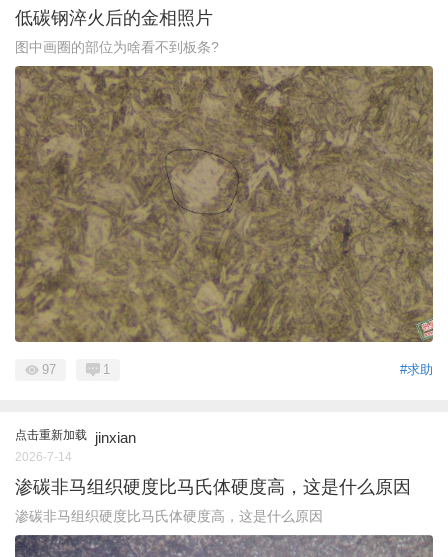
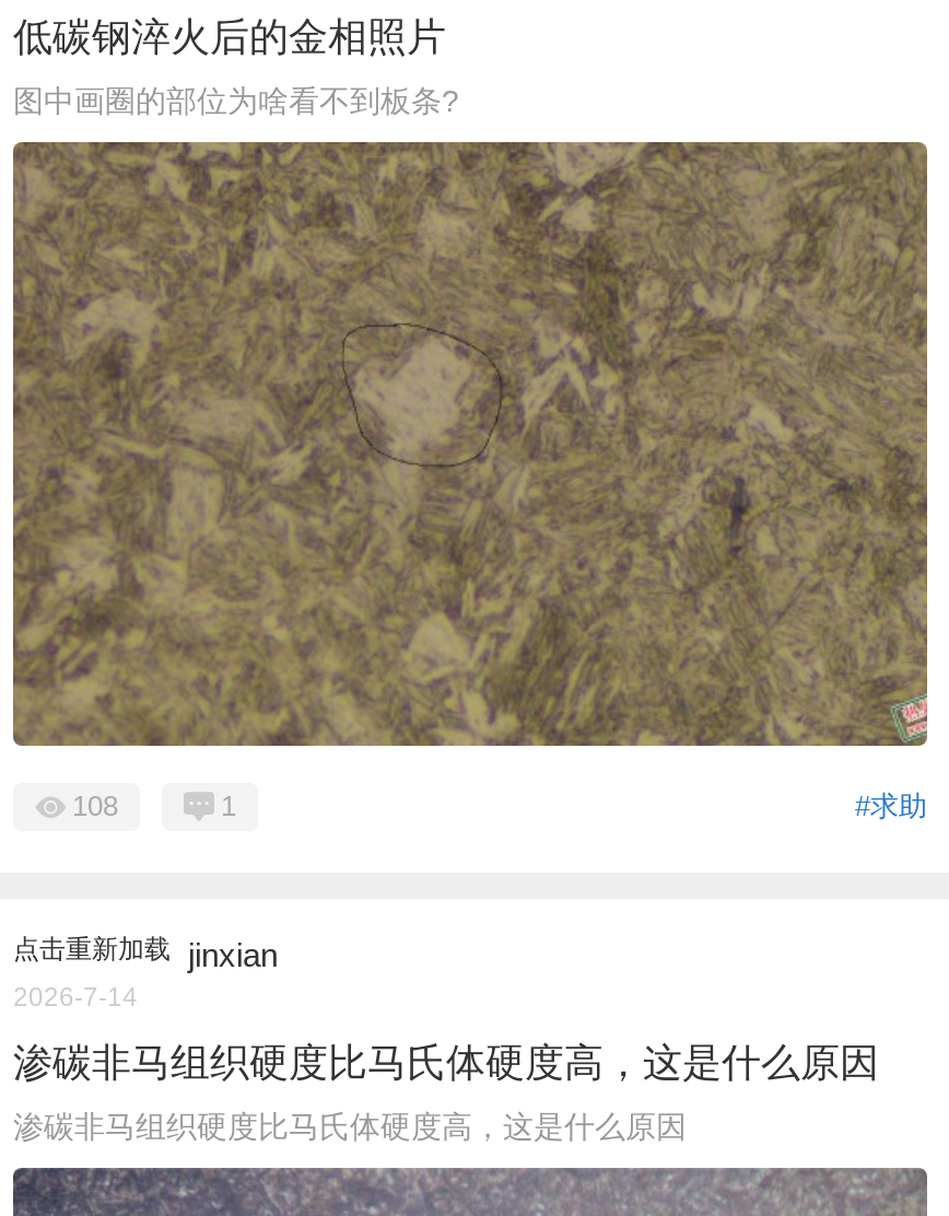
[42,362,56,377] 97 -> [72,789,118,821] 108

